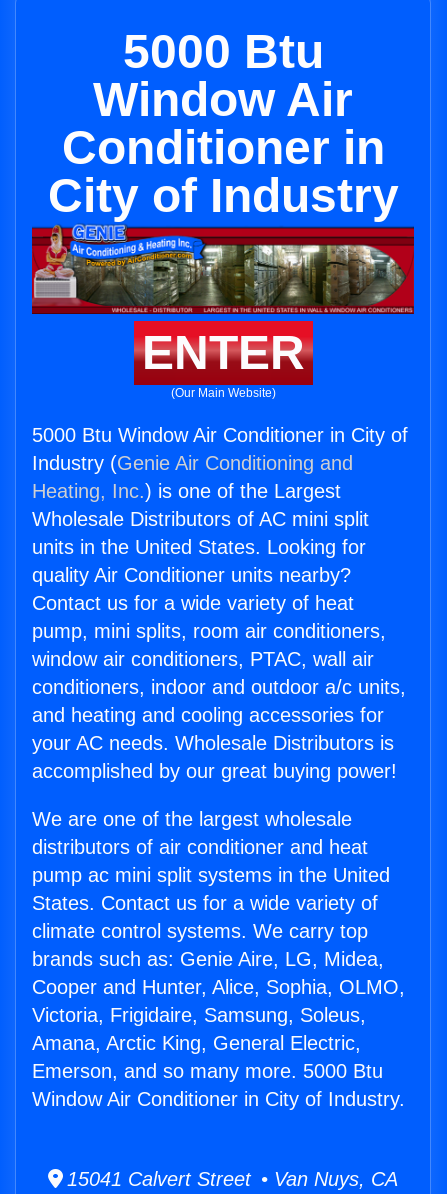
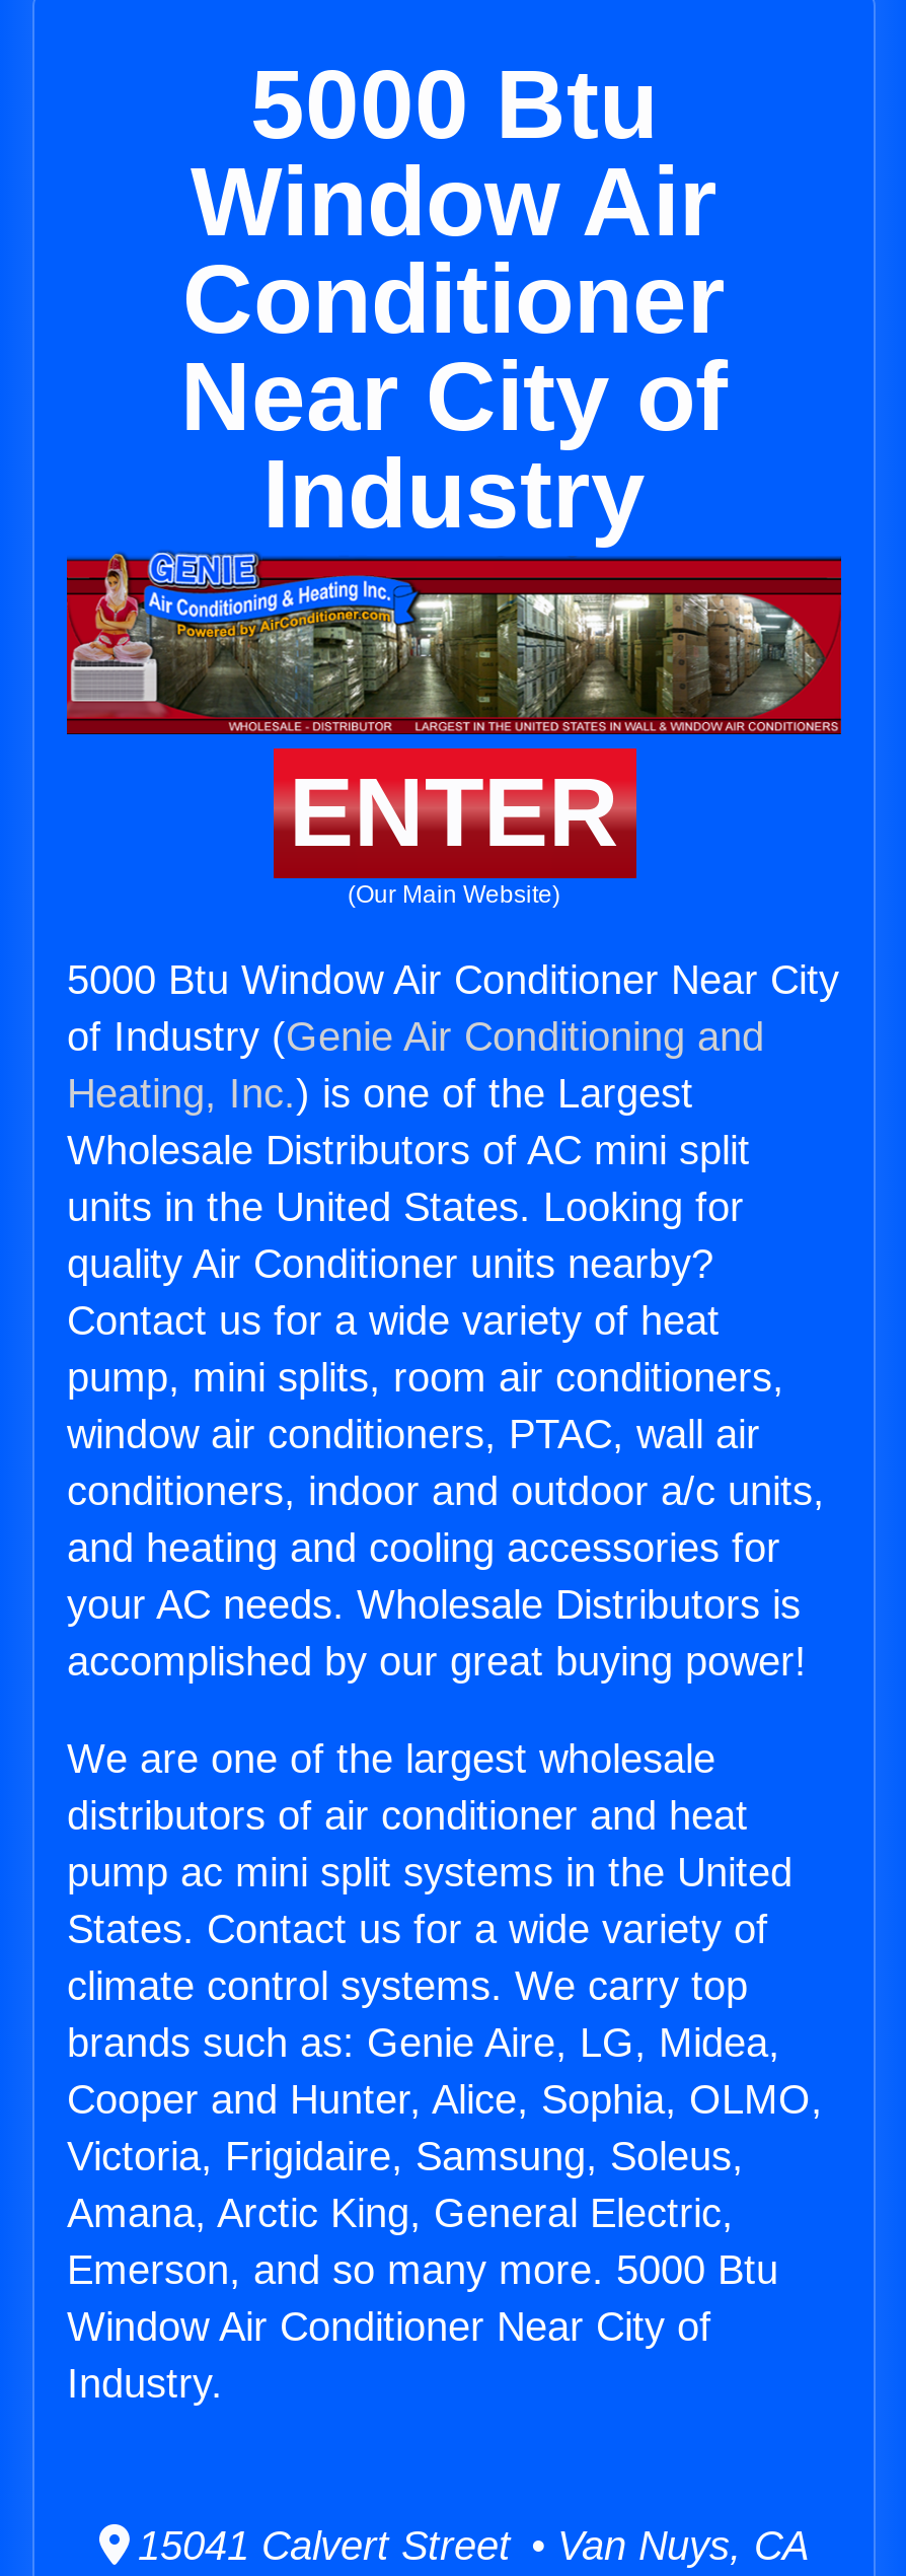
[47,121,398,222] Conditioner in | City of Industry -> [180,245,728,548] Conditioner | Near City of | Industry
[32,424,408,474] 5000 Btu Window Air Conditioner in City of | Industry (Genie Air Conditioning and -> [67,958,839,1059] 5000 Btu Window Air Conditioner Near City | of Industry (Genie Air Conditioning and
[32,1088,405,1110] Window Air Conditioner in City of Industry. -> [67,2304,711,2406] Window Air Conditioner Near City of | Industry.

